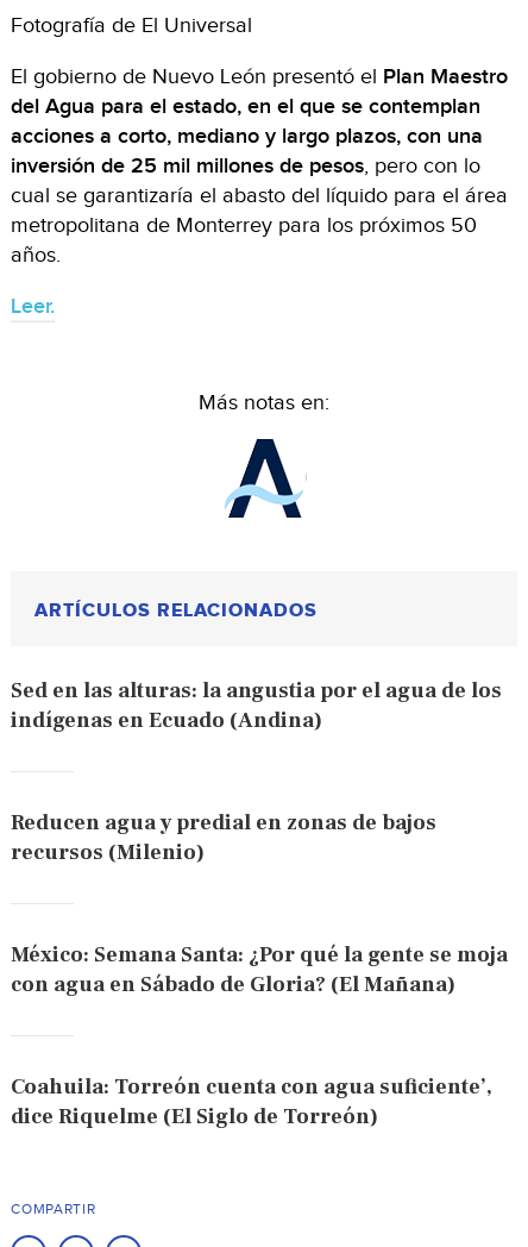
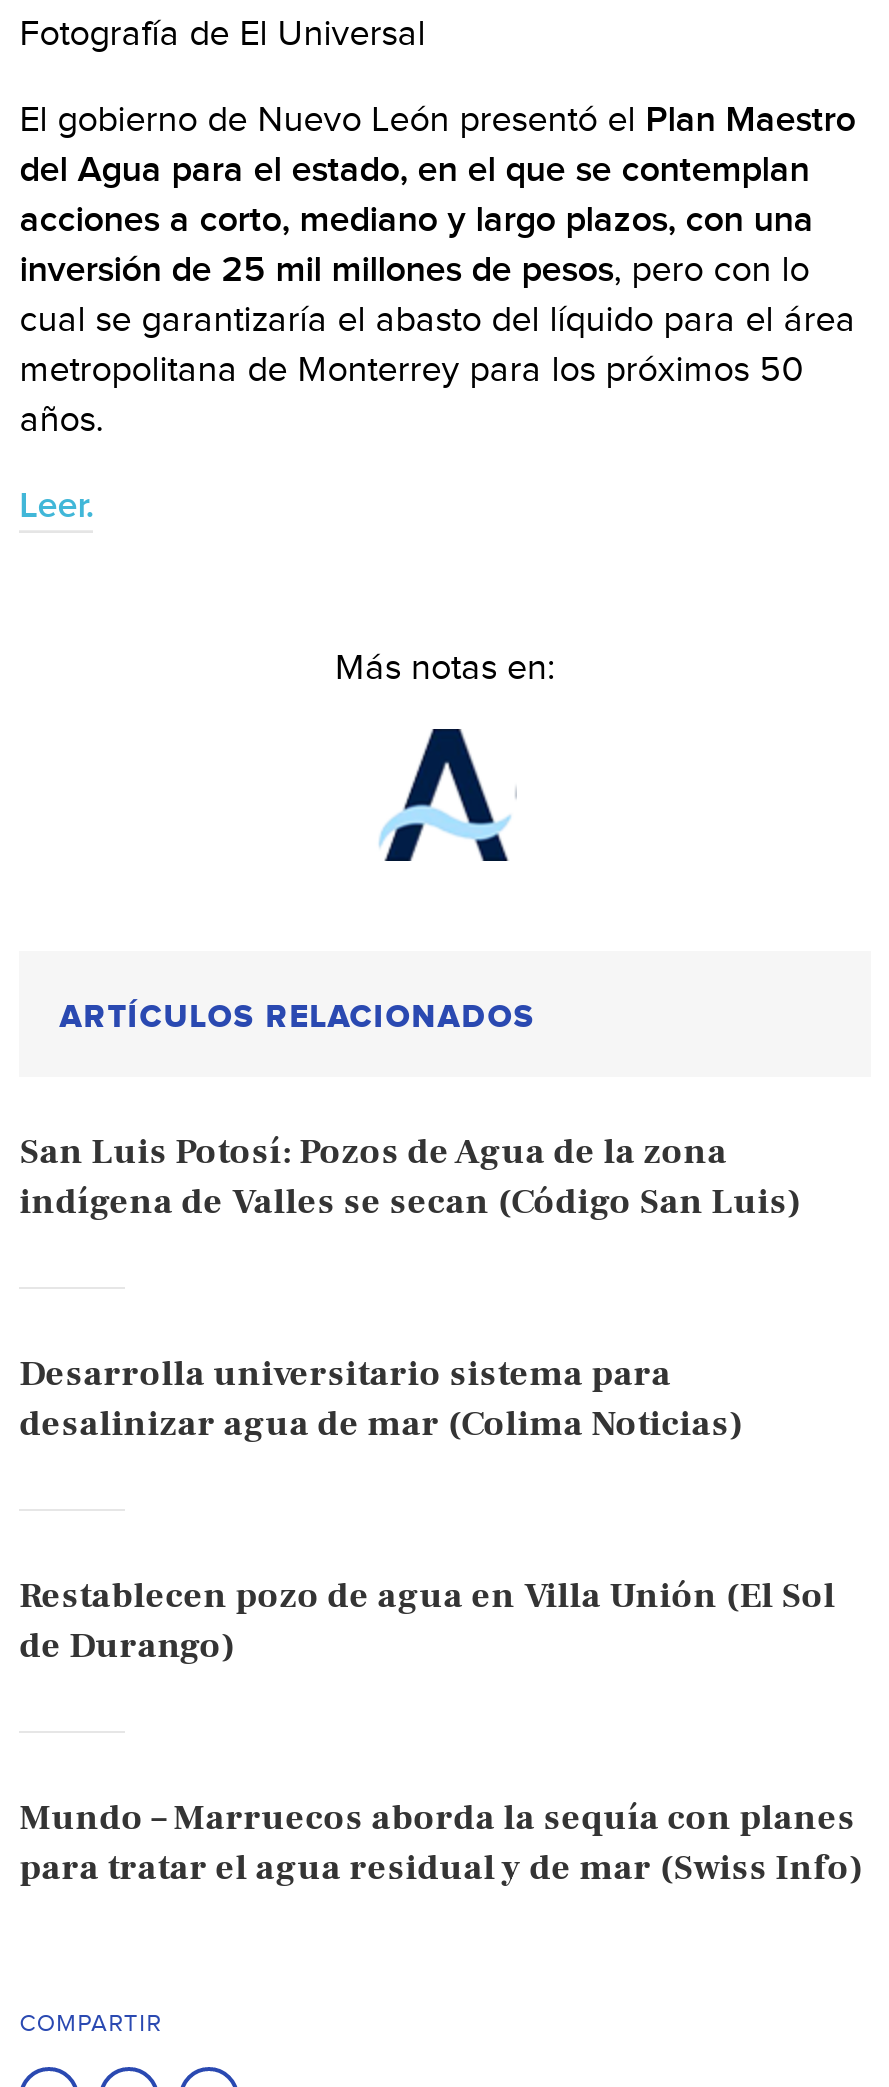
[11,677,502,734] Sed en las alturas: la angustia por el agua de los | indígenas en Ecuado (Andina) -> [19,1129,801,1225] San Luis Potosí: Pozos de Agua de la zona | indígena de Valles se secan (Código San Luis)
[11,809,437,866] Reducen agua y predial en zonas de bajos | recursos (Milenio) -> [19,1351,743,1447] Desarrolla universitario sistema para | desalinizar agua de mar (Colima Noticias)
[11,941,508,998] México: Semana Santa: ¿Por qué la gente se moja | con agua en Sábado de Gloria? (El Mañana) -> [19,1573,835,1669] Restablecen pozo de agua en Villa Unión (El Sol | de Durango)
[11,1073,493,1130] Coahuila: Torreón cuenta con agua suficiente’, | dice Riquelme (El Siglo de Torreón) -> [19,1795,863,1891] Mundo – Marruecos aborda la sequía con planes | para tratar el agua residual y de mar (Swiss Info)

